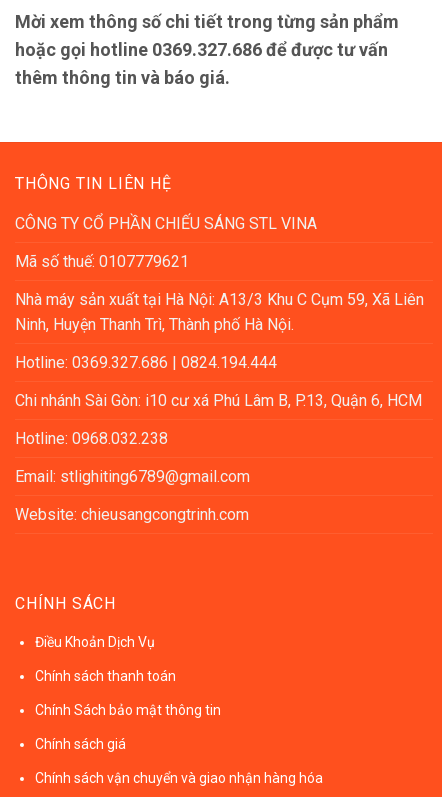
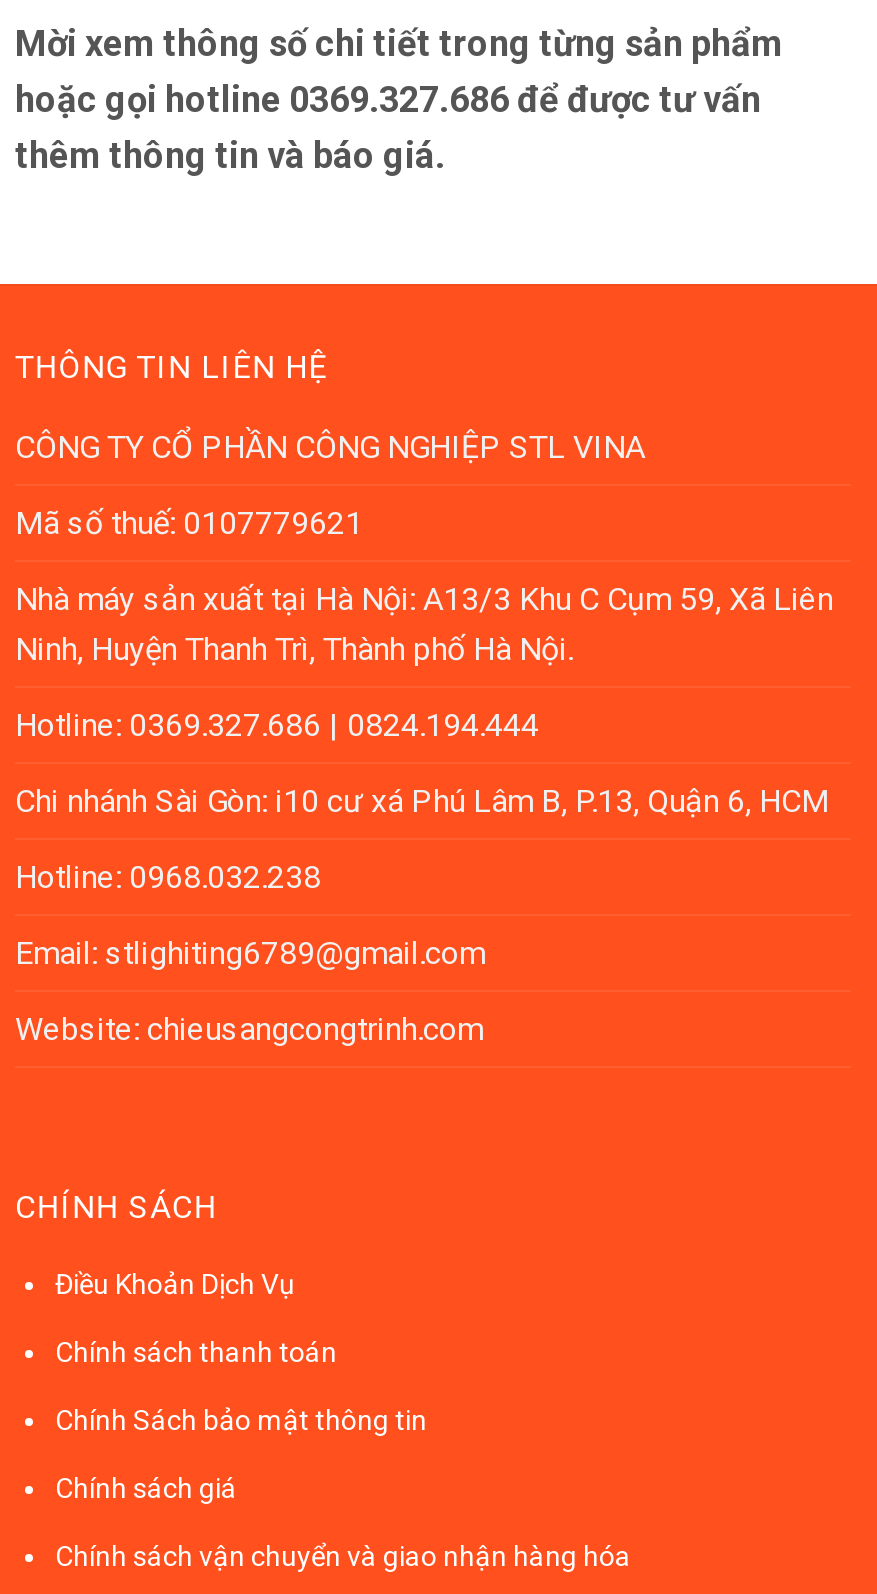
[15,214,317,233] CÔNG TY CỔ PHẦN CHIẾU SÁNG STL VINA -> [15,427,645,465] CÔNG TY CỔ PHẦN CÔNG NGHIỆP STL VINA

